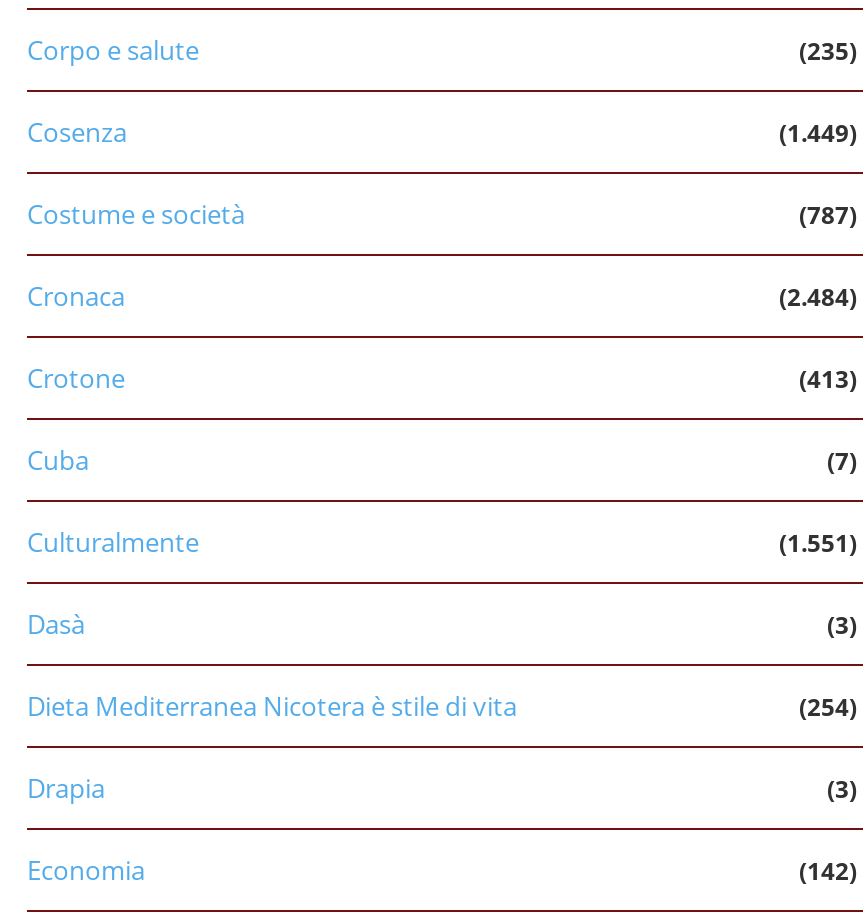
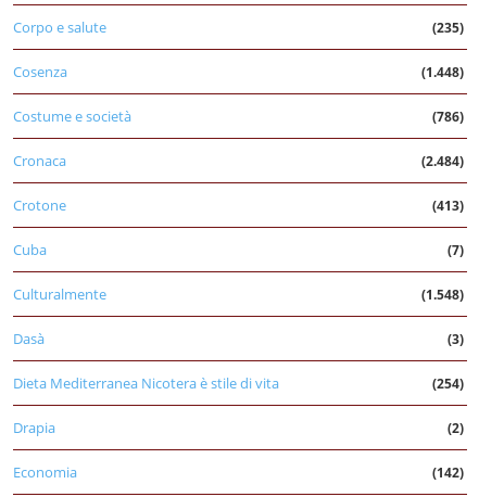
[779,117,857,151] (1.449) -> [421,63,464,82] (1.448)
[799,199,857,233] (787) -> [432,108,464,126] (786)
[779,527,857,561] (1.551) -> [421,286,464,304] (1.548)
[827,773,857,807] (3) -> [448,419,464,438] (2)

